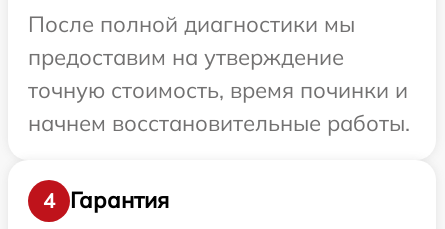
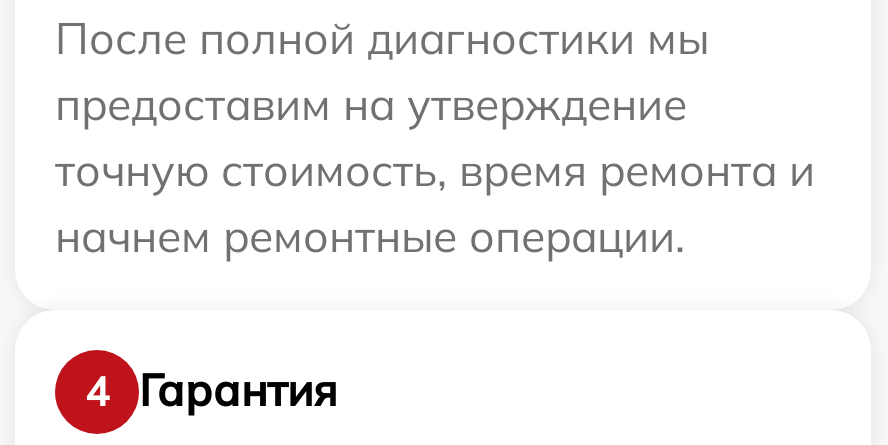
[28,76,408,104] точную стоимость, время починки и -> [55,142,815,198] точную стоимость, время ремонта и
[28,109,410,137] начнем восстановительные работы. -> [55,208,685,264] начнем ремонтные операции.

